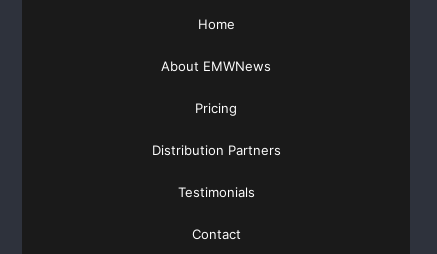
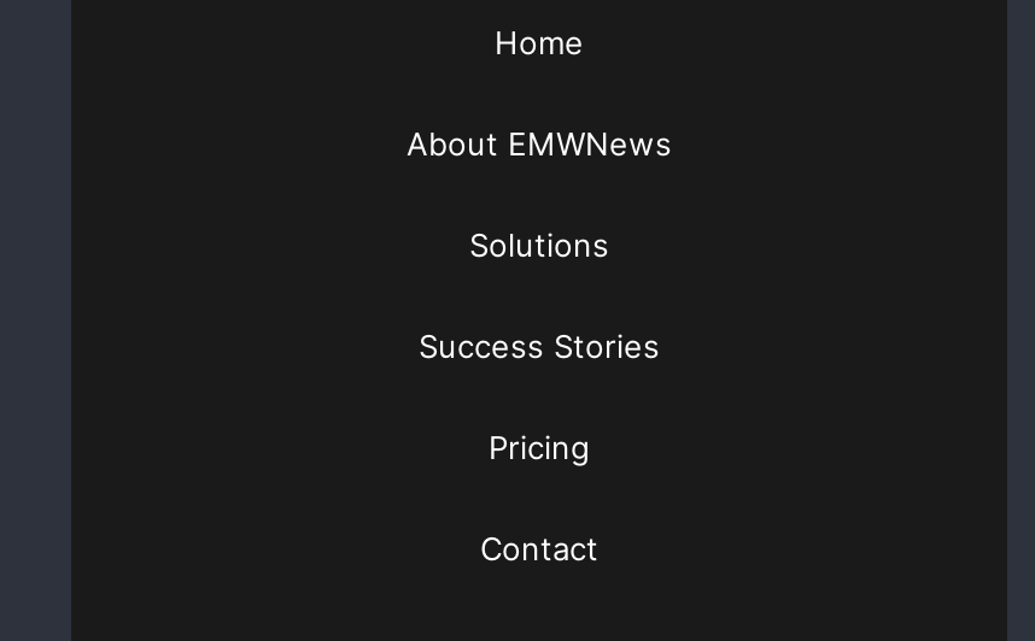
none -> [419,225,660,365] Solutions | Success Stories
moved [195,100,237,116] -> [489,428,590,466]: Pricing
[151,142,280,200] Distribution Partners | Testimonials -> none

